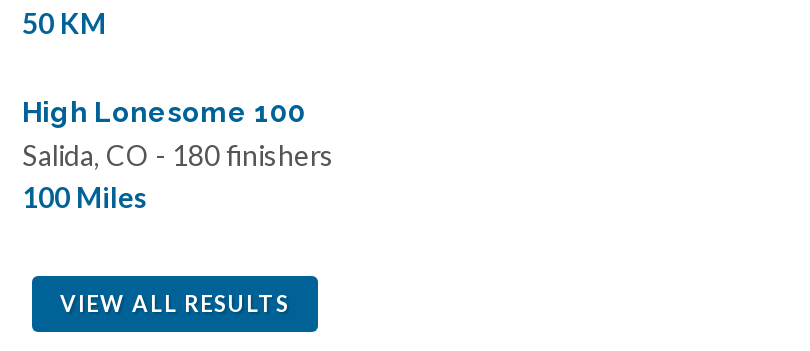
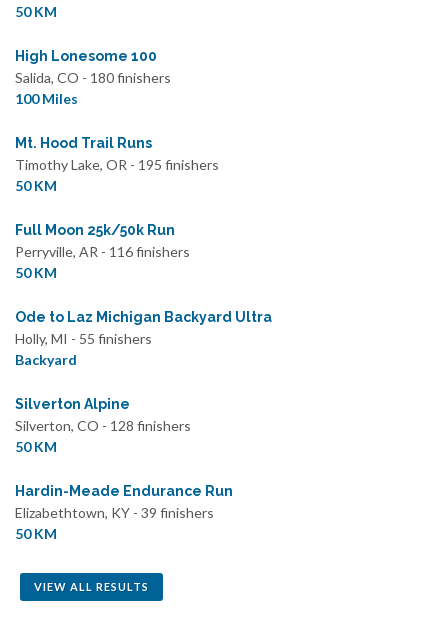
none -> [15,135,272,542] Mt. Hood Trail Runs | Timothy Lake, OR - 195 finishers | 50 KM | Full Moon 25k/50k Run | Perryville, AR - 116 finishers | 50 KM | Ode to Laz Michigan Backyard Ultra | Holly, MI - 55 finishers | Backyard | Silverton Alpine | Silverton, CO - 128 finishers | 50 KM | Hardin-Meade Endurance Run | Elizabethtown, KY - 39 finishers | 50 KM

